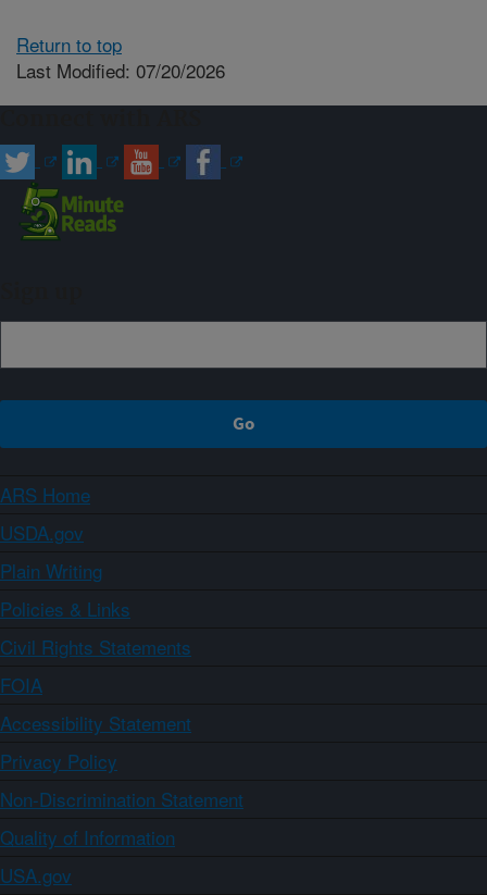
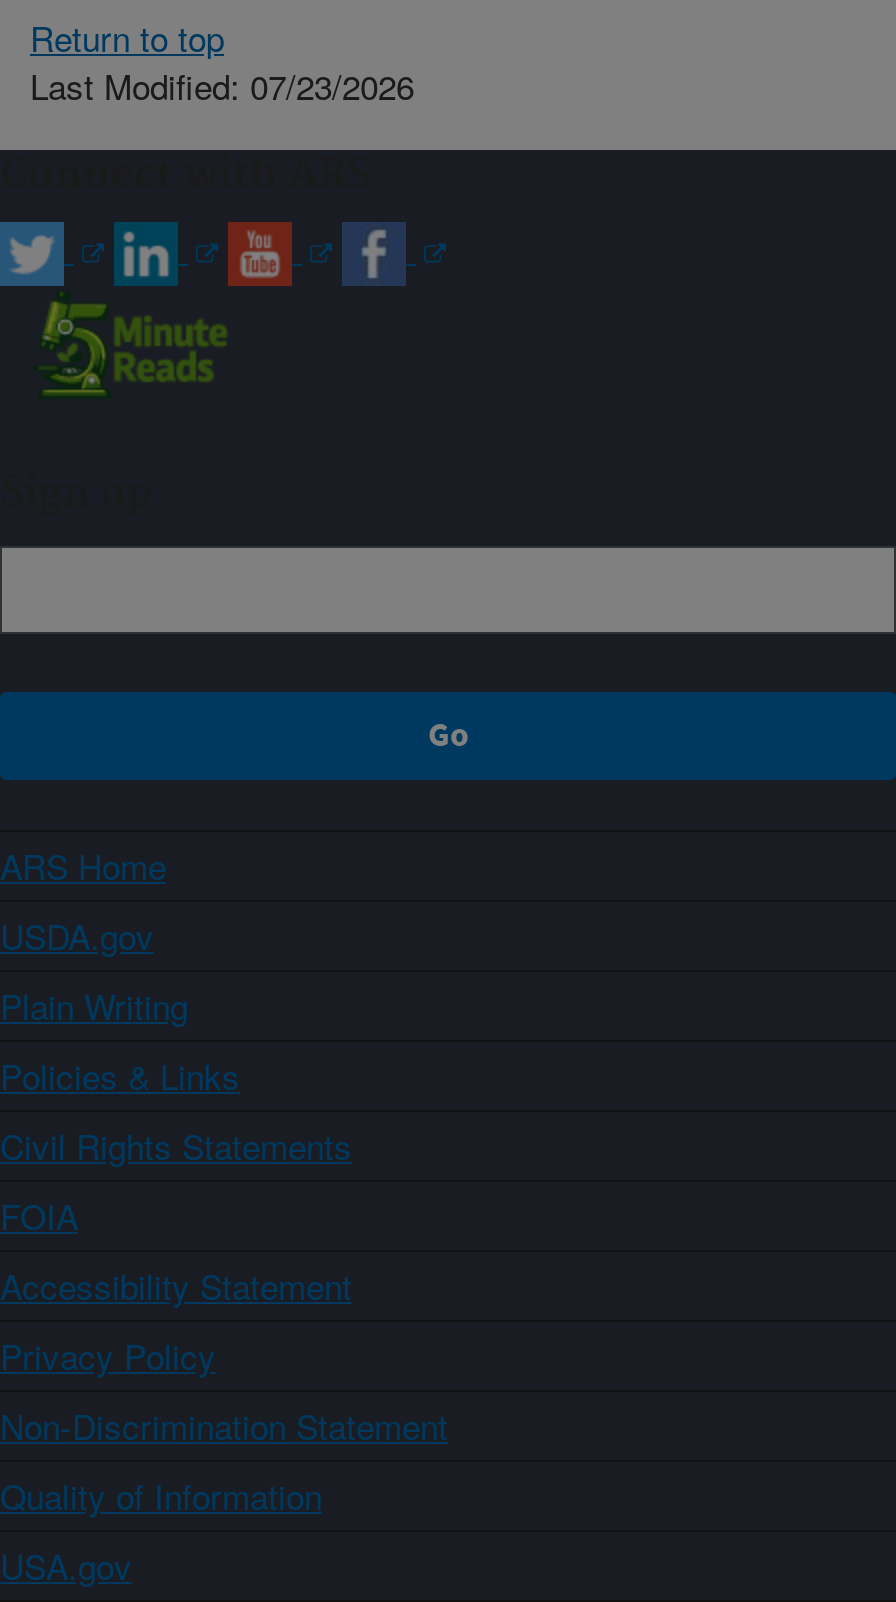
[16,57,225,84] Last Modified: 07/20/2026 -> [30,60,414,110] Last Modified: 07/23/2026

